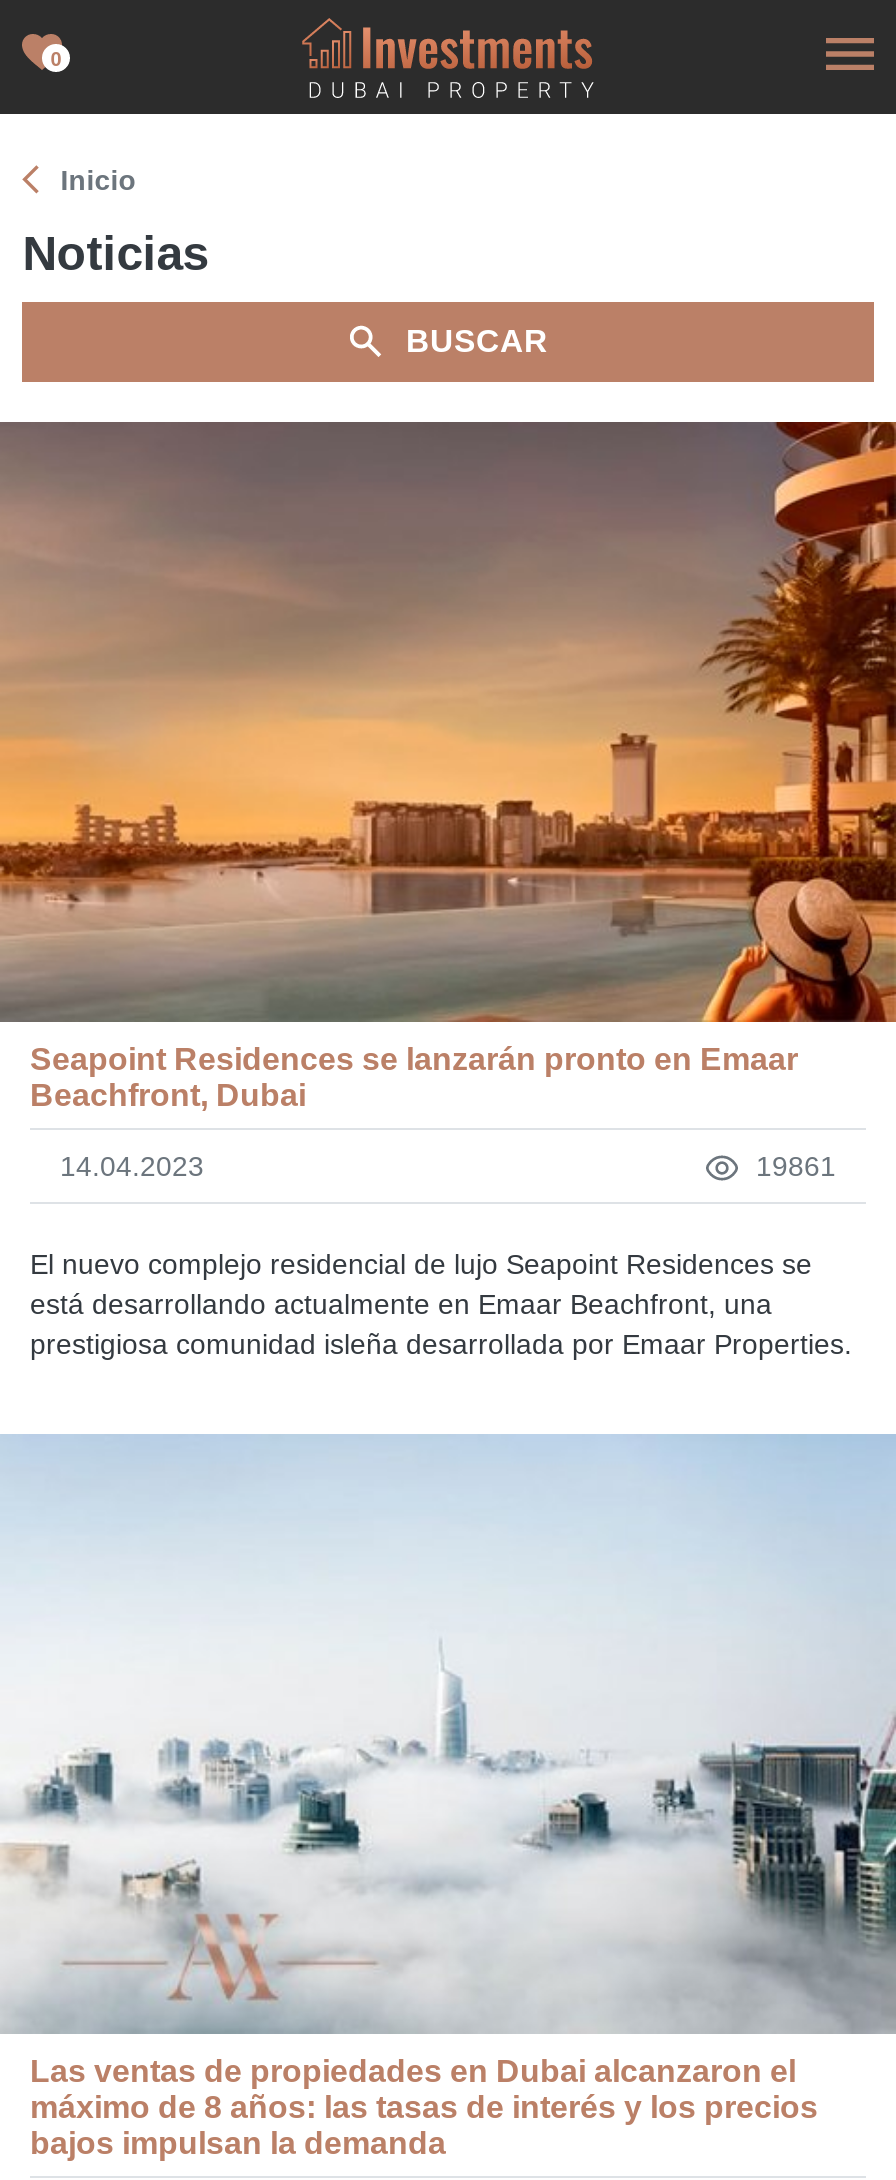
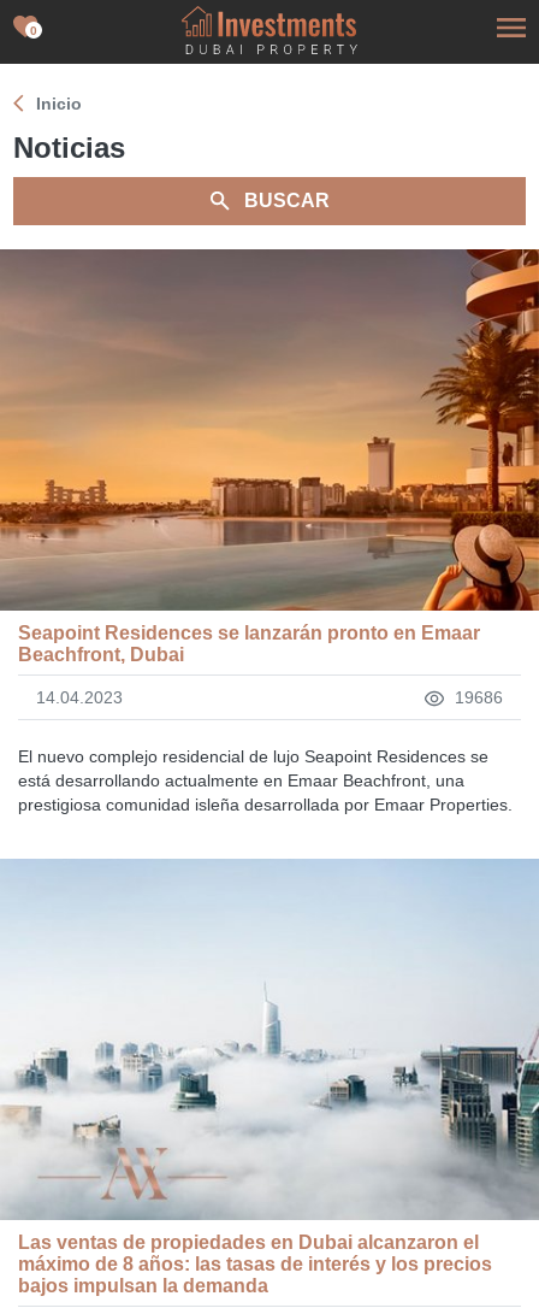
[756,1150,836,1182] 19861 -> [455,688,503,707] 19686

